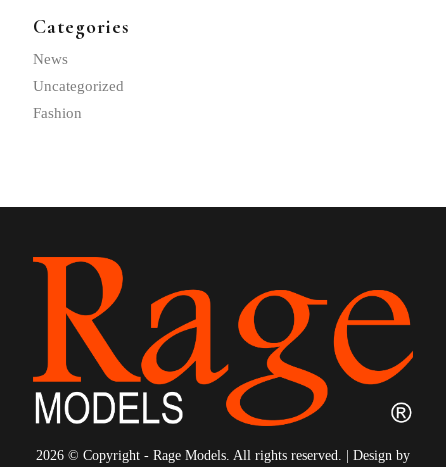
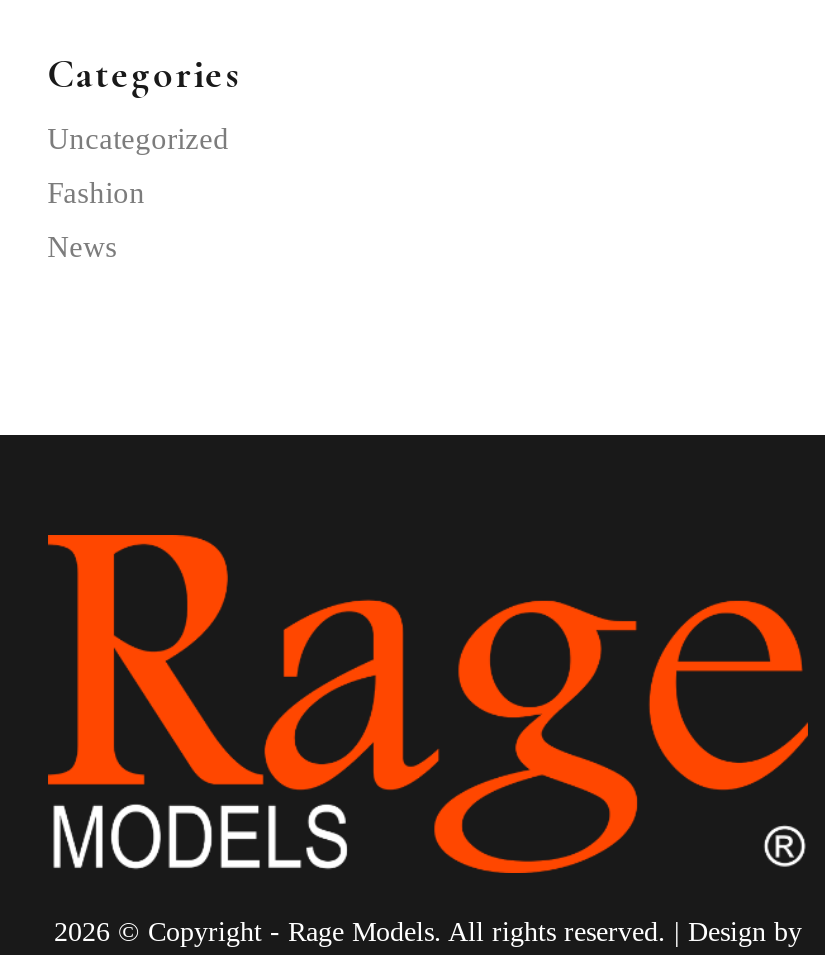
moved [33,51,68,67] -> [47,230,117,262]: News
moved [33,78,124,121] -> [47,122,229,208]: Uncategorized | Fashion

